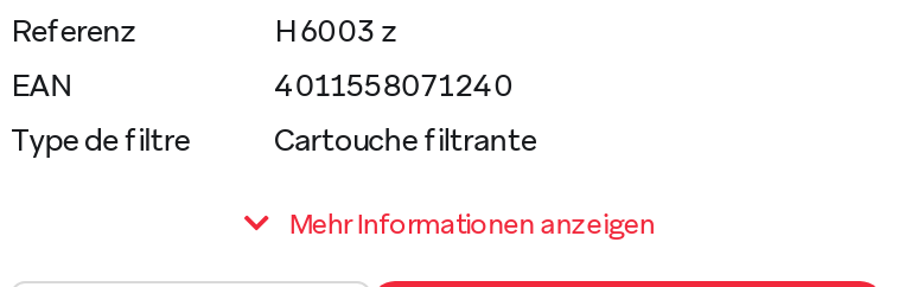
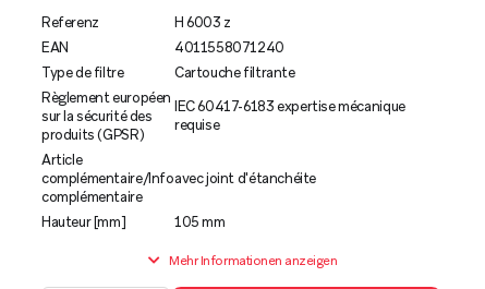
none -> [41,88,171,143] Règlement européen | sur la sécurité des | produits (GPSR)
none -> [41,97,405,206] IEC 60417-6183 expertise mécanique | requise | Article | complémentaire/Info | complémentaire
none -> [41,168,316,231] avec joint d'étanchéite | Hauteur [mm] | 105 mm

